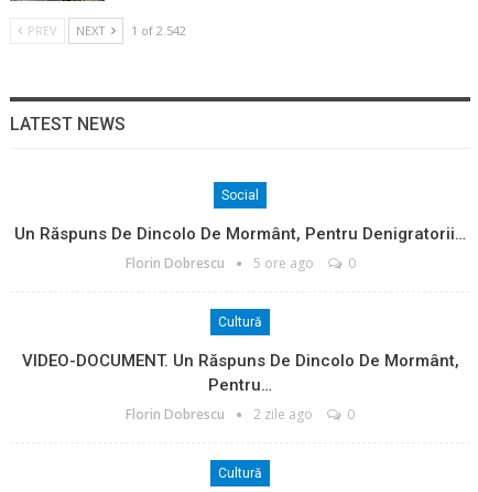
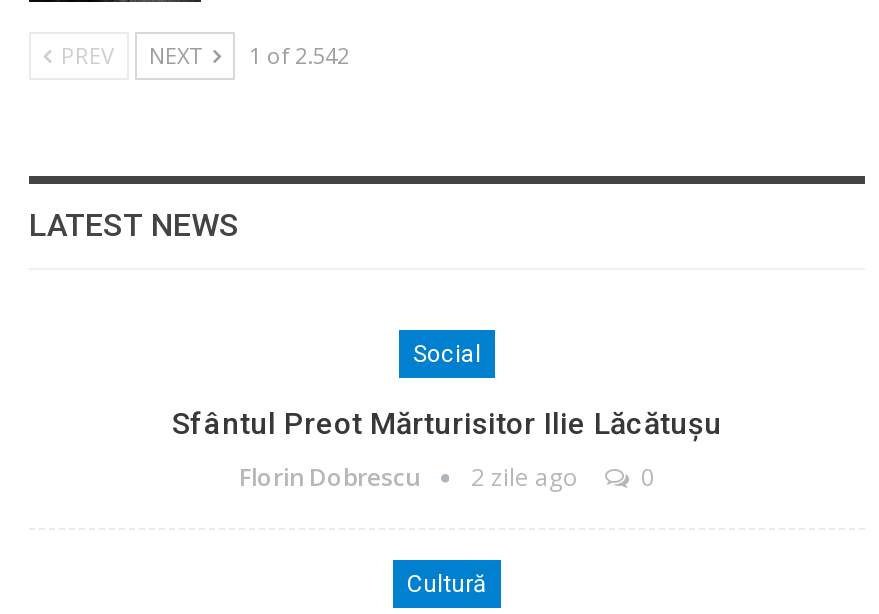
[14,224,466,395] Un Răspuns De Dincolo De Mormânt, Pentru Denigratorii… | Florin Dobrescu | 5 ore ago | 0 | Cultură | VIDEO-DOCUMENT. Un Răspuns De Dincolo De Mormânt, | Pentru… -> [172,406,722,442] Sfântul Preot Mărturisitor Ilie Lăcătușu

